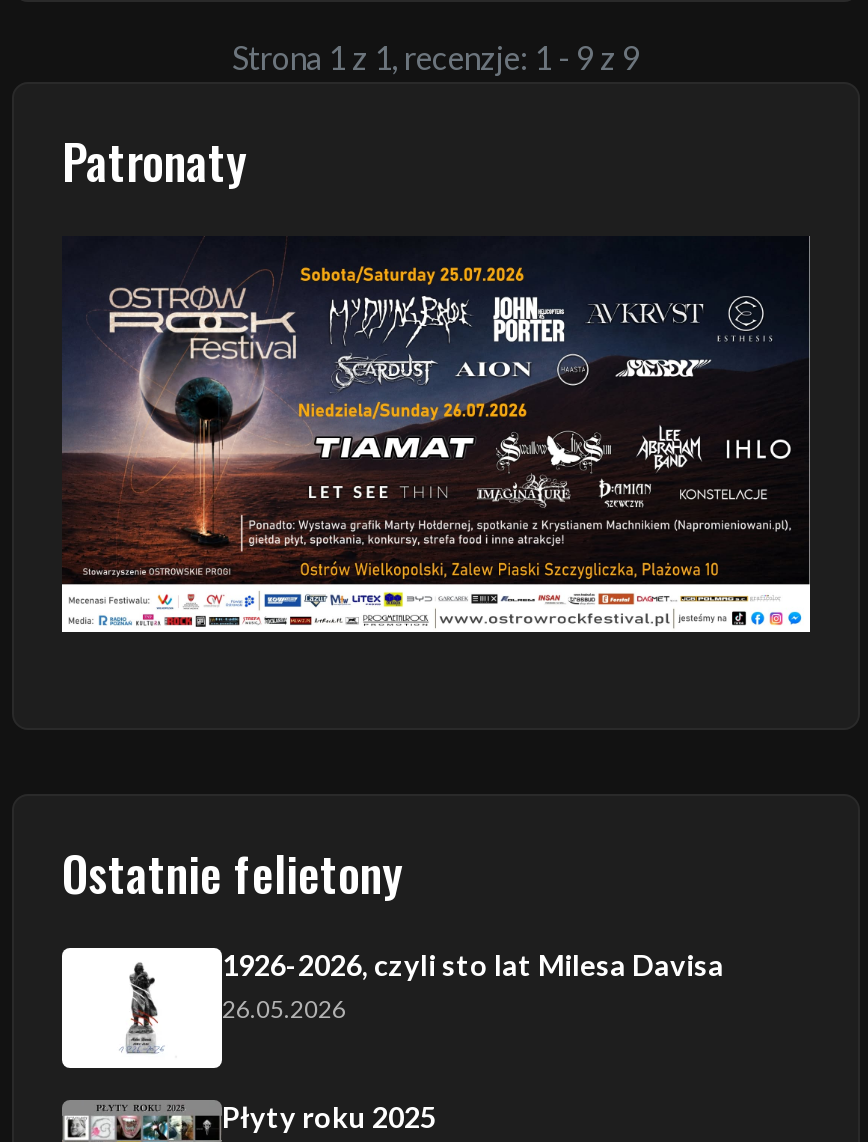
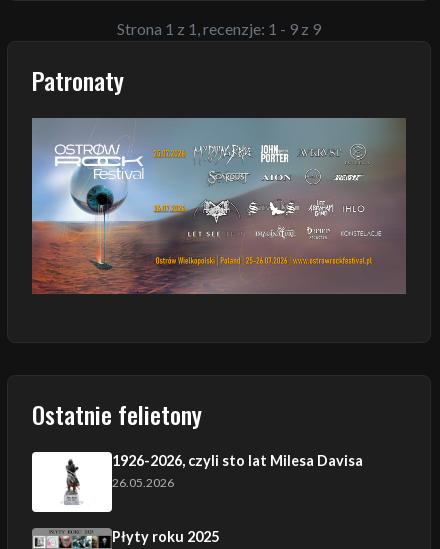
[60,266,812,634] [image] -> [31,117,406,294] [image]

